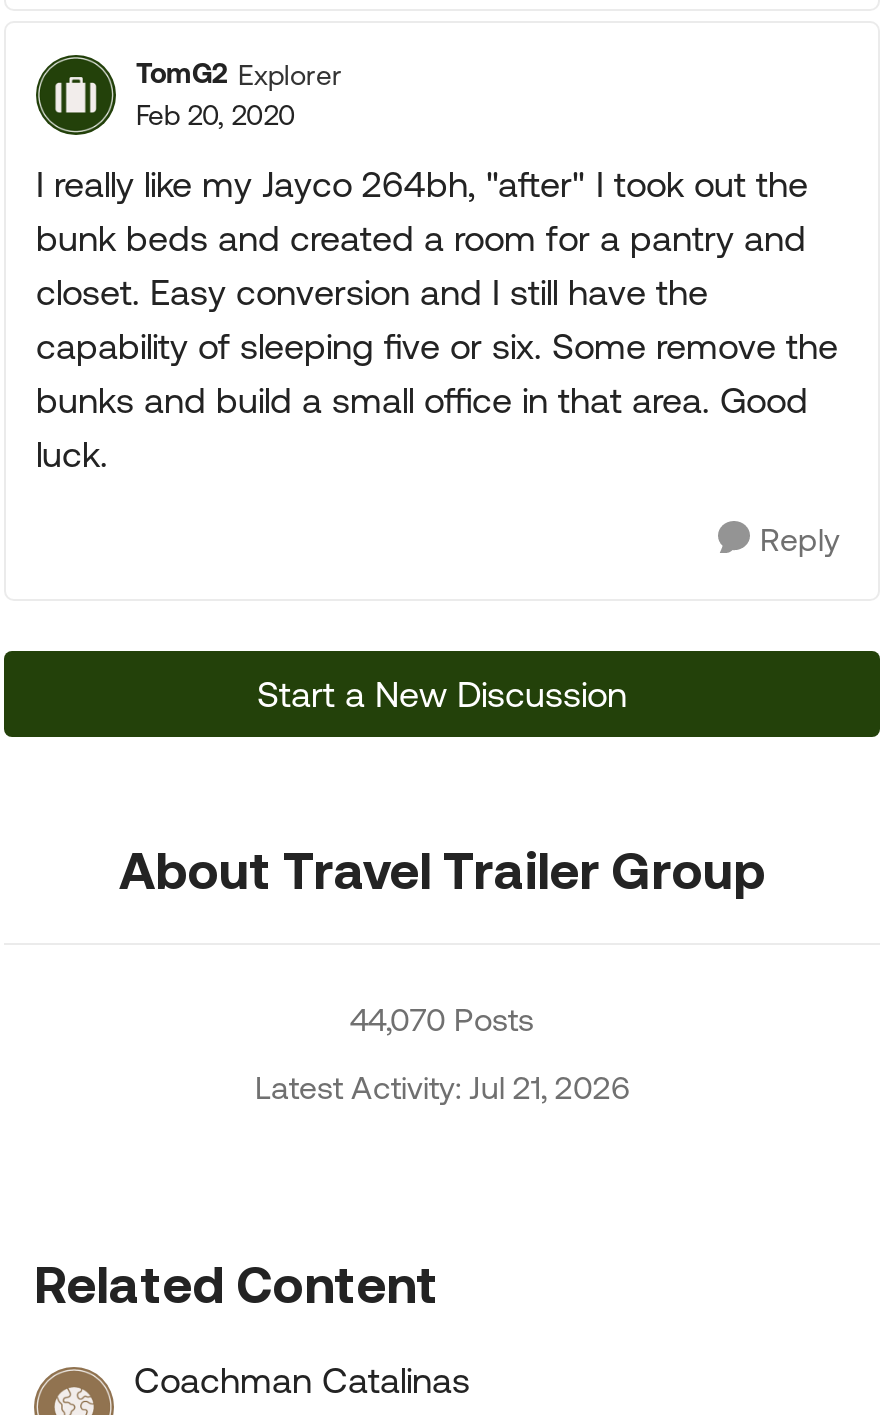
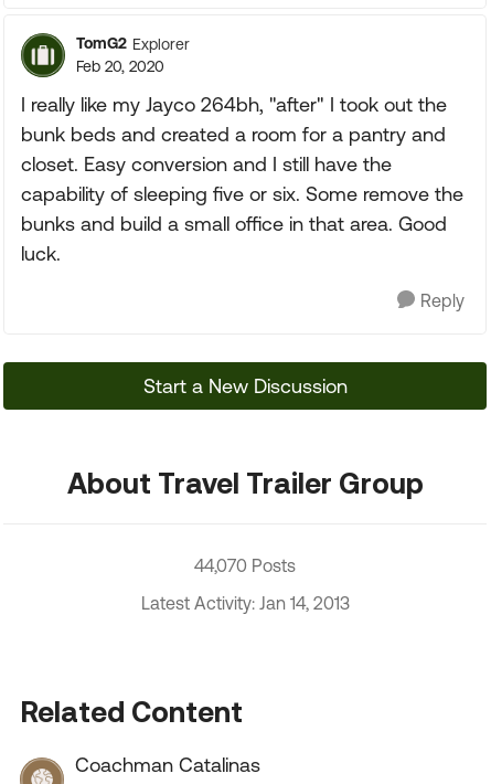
[255,1069,629,1105] Latest Activity: Jul 21, 2026 -> [141,593,349,613] Latest Activity: Jan 14, 2013

